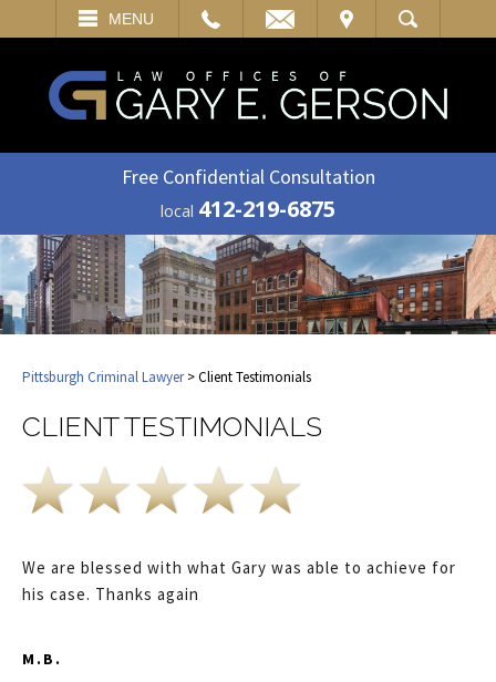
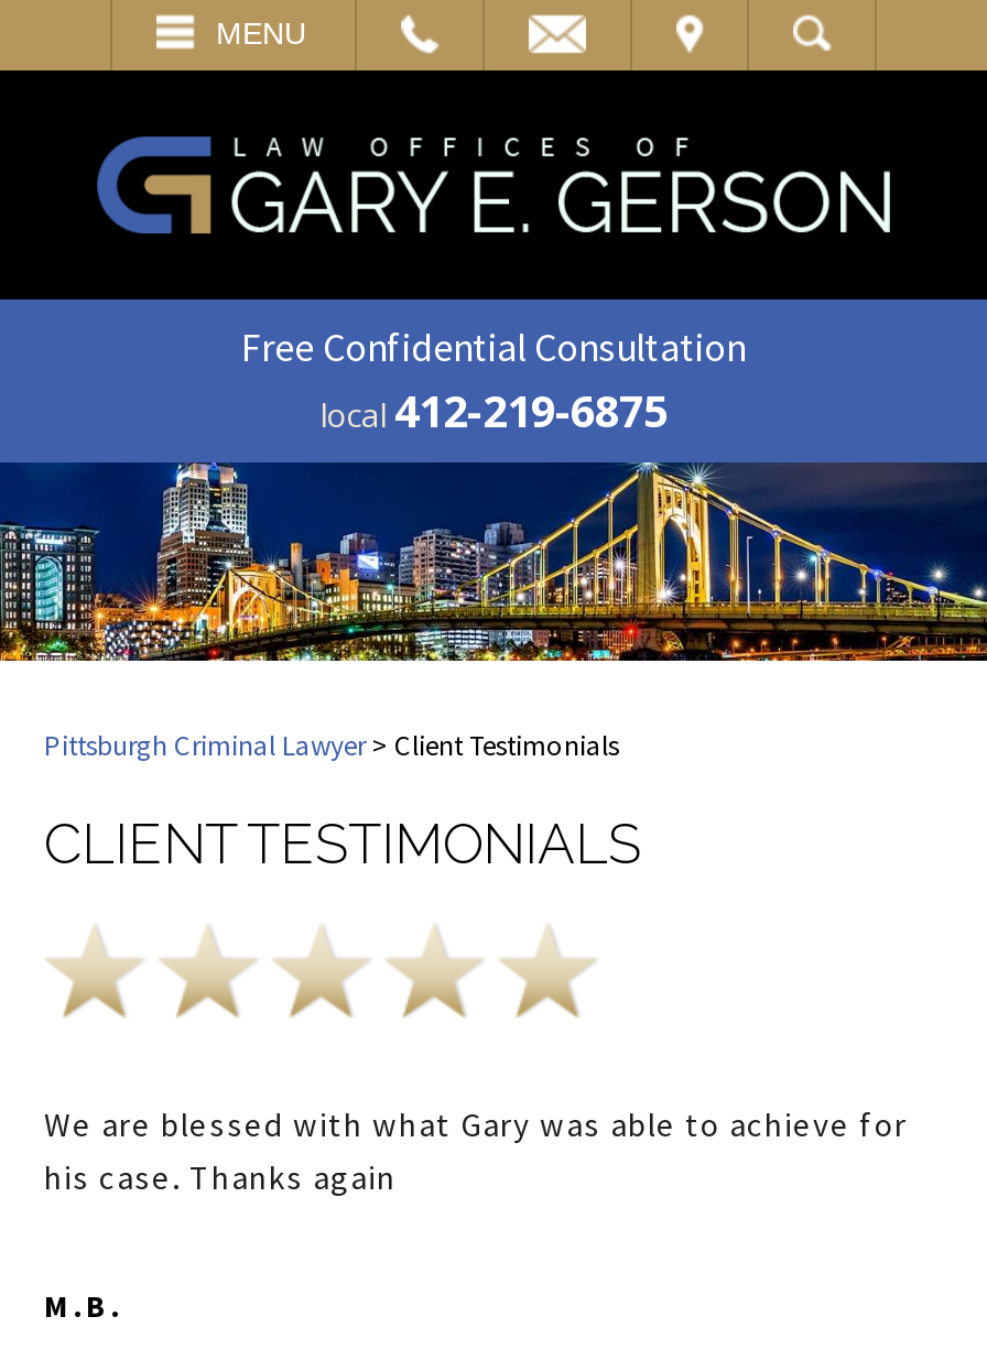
[3,234,493,335] [image] -> [7,460,980,663] [image]

